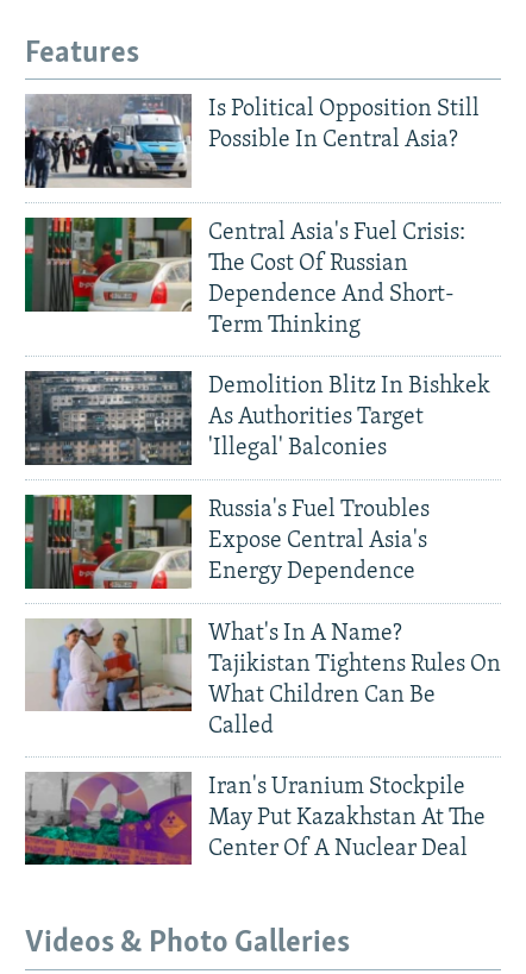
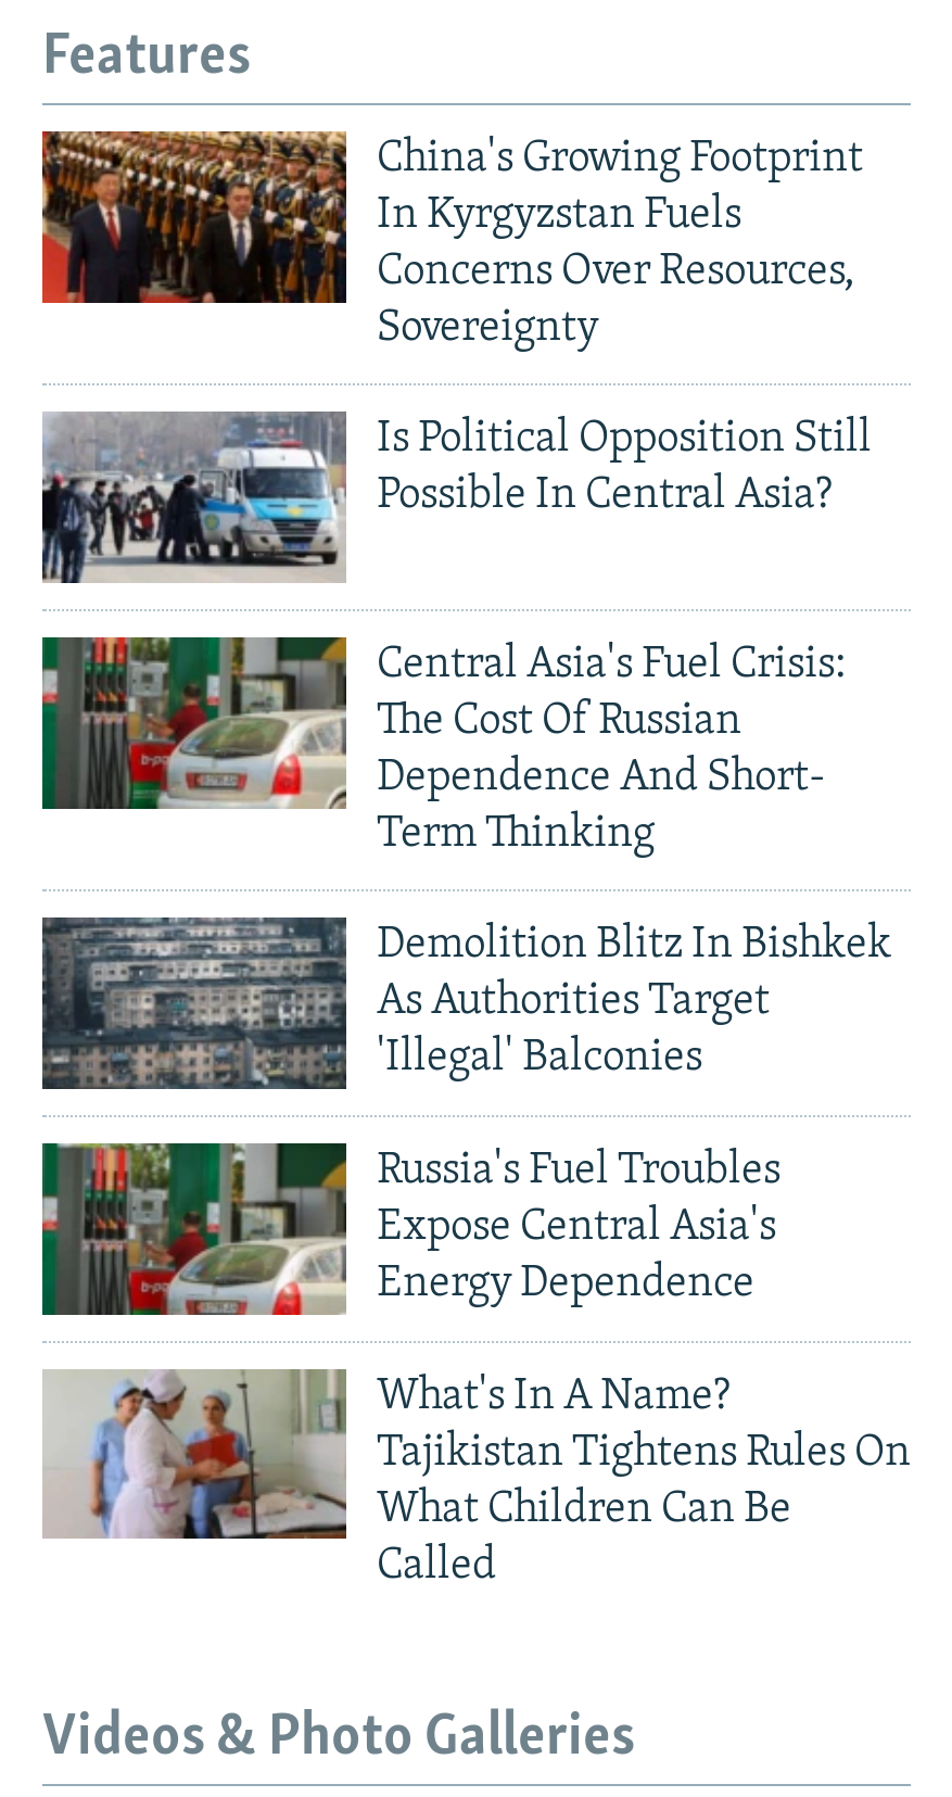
none -> [40,129,863,352] [image] | China's Growing Footprint | In Kyrgyzstan Fuels | Concerns Over Resources, | Sovereignty
moved [23,93,501,738] -> [38,409,911,1588]: [image] | Is Political Opposition Still | Possible In Central Asia? | ... | What Children Can Be | Called
[24,771,486,866] [image] | Iran's Uranium Stockpile | May Put Kazakhstan At The | Center Of A Nuclear Deal -> none

